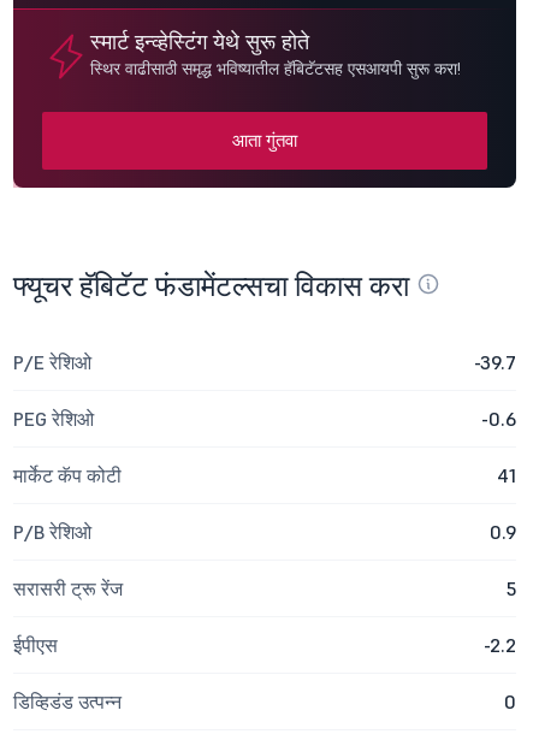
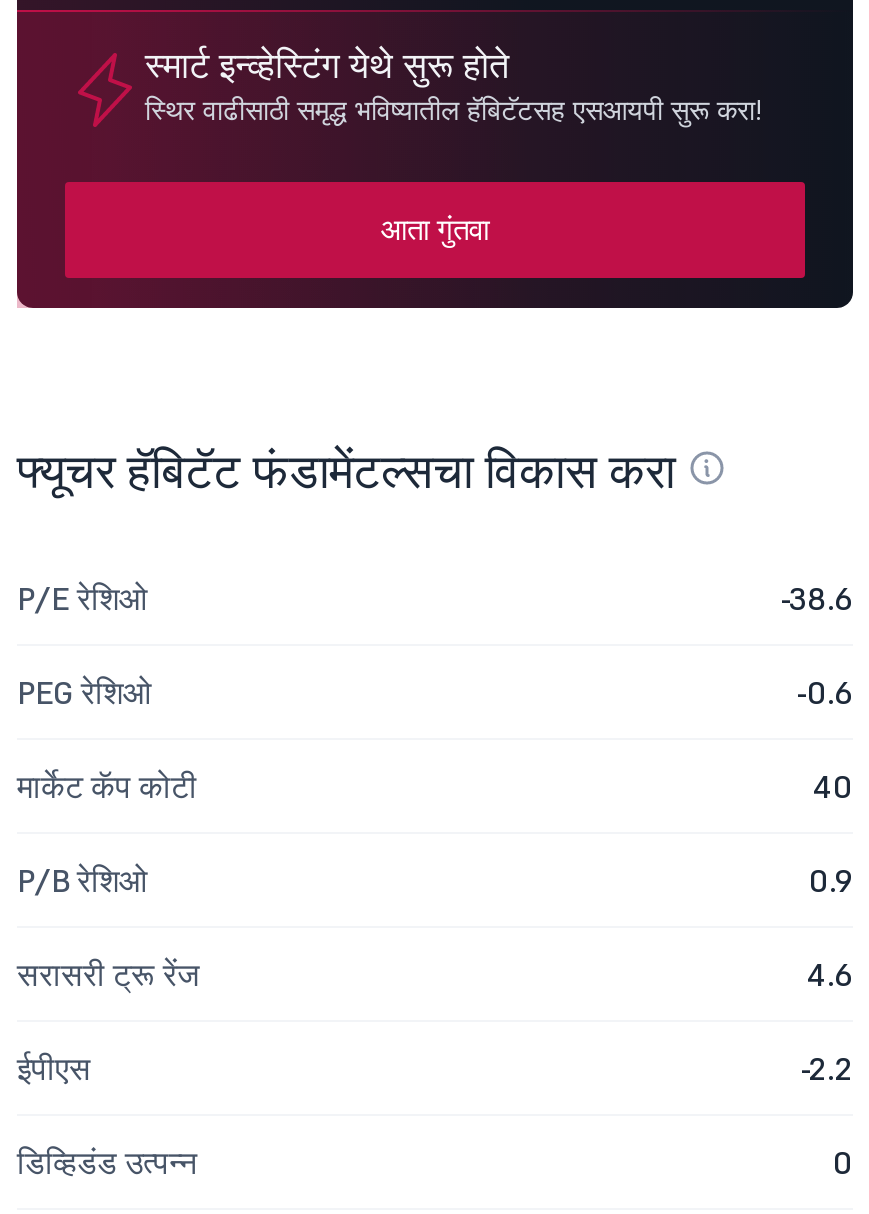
[474,350,516,374] -39.7 -> [779,578,853,618] -38.6
[497,463,516,487] 41 -> [813,766,853,806] 40
[507,576,516,600] 5 -> [807,954,853,994] 4.6

